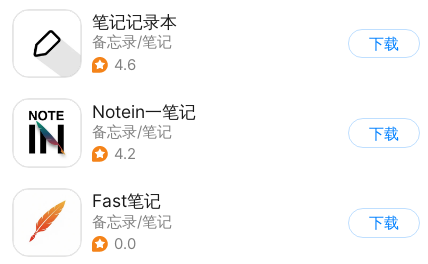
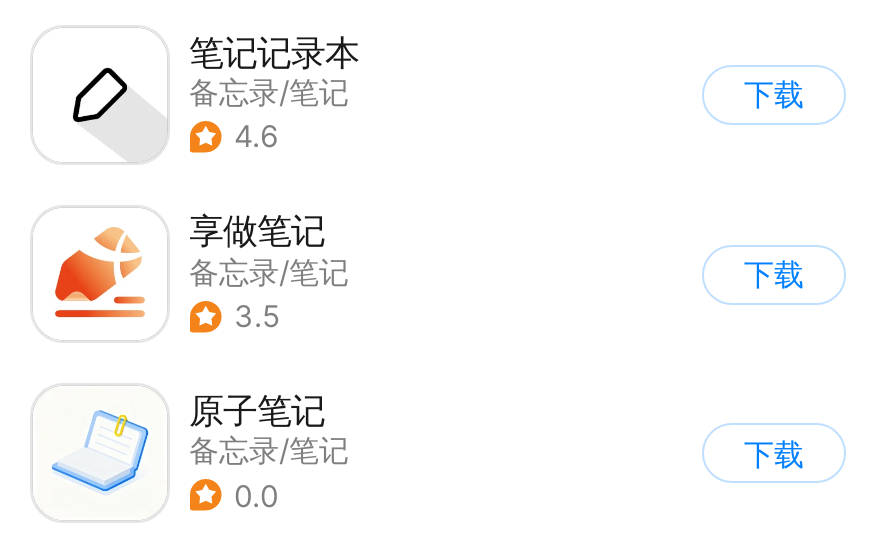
[24,101,195,156] [image] | Notein一笔记 -> [52,209,325,320] [image] | 享做笔记
[114,145,136,163] 4.2 -> [234,299,280,335] 3.5
[23,190,160,242] [image] | Fast笔记 -> [50,388,325,496] [image] | 原子笔记

